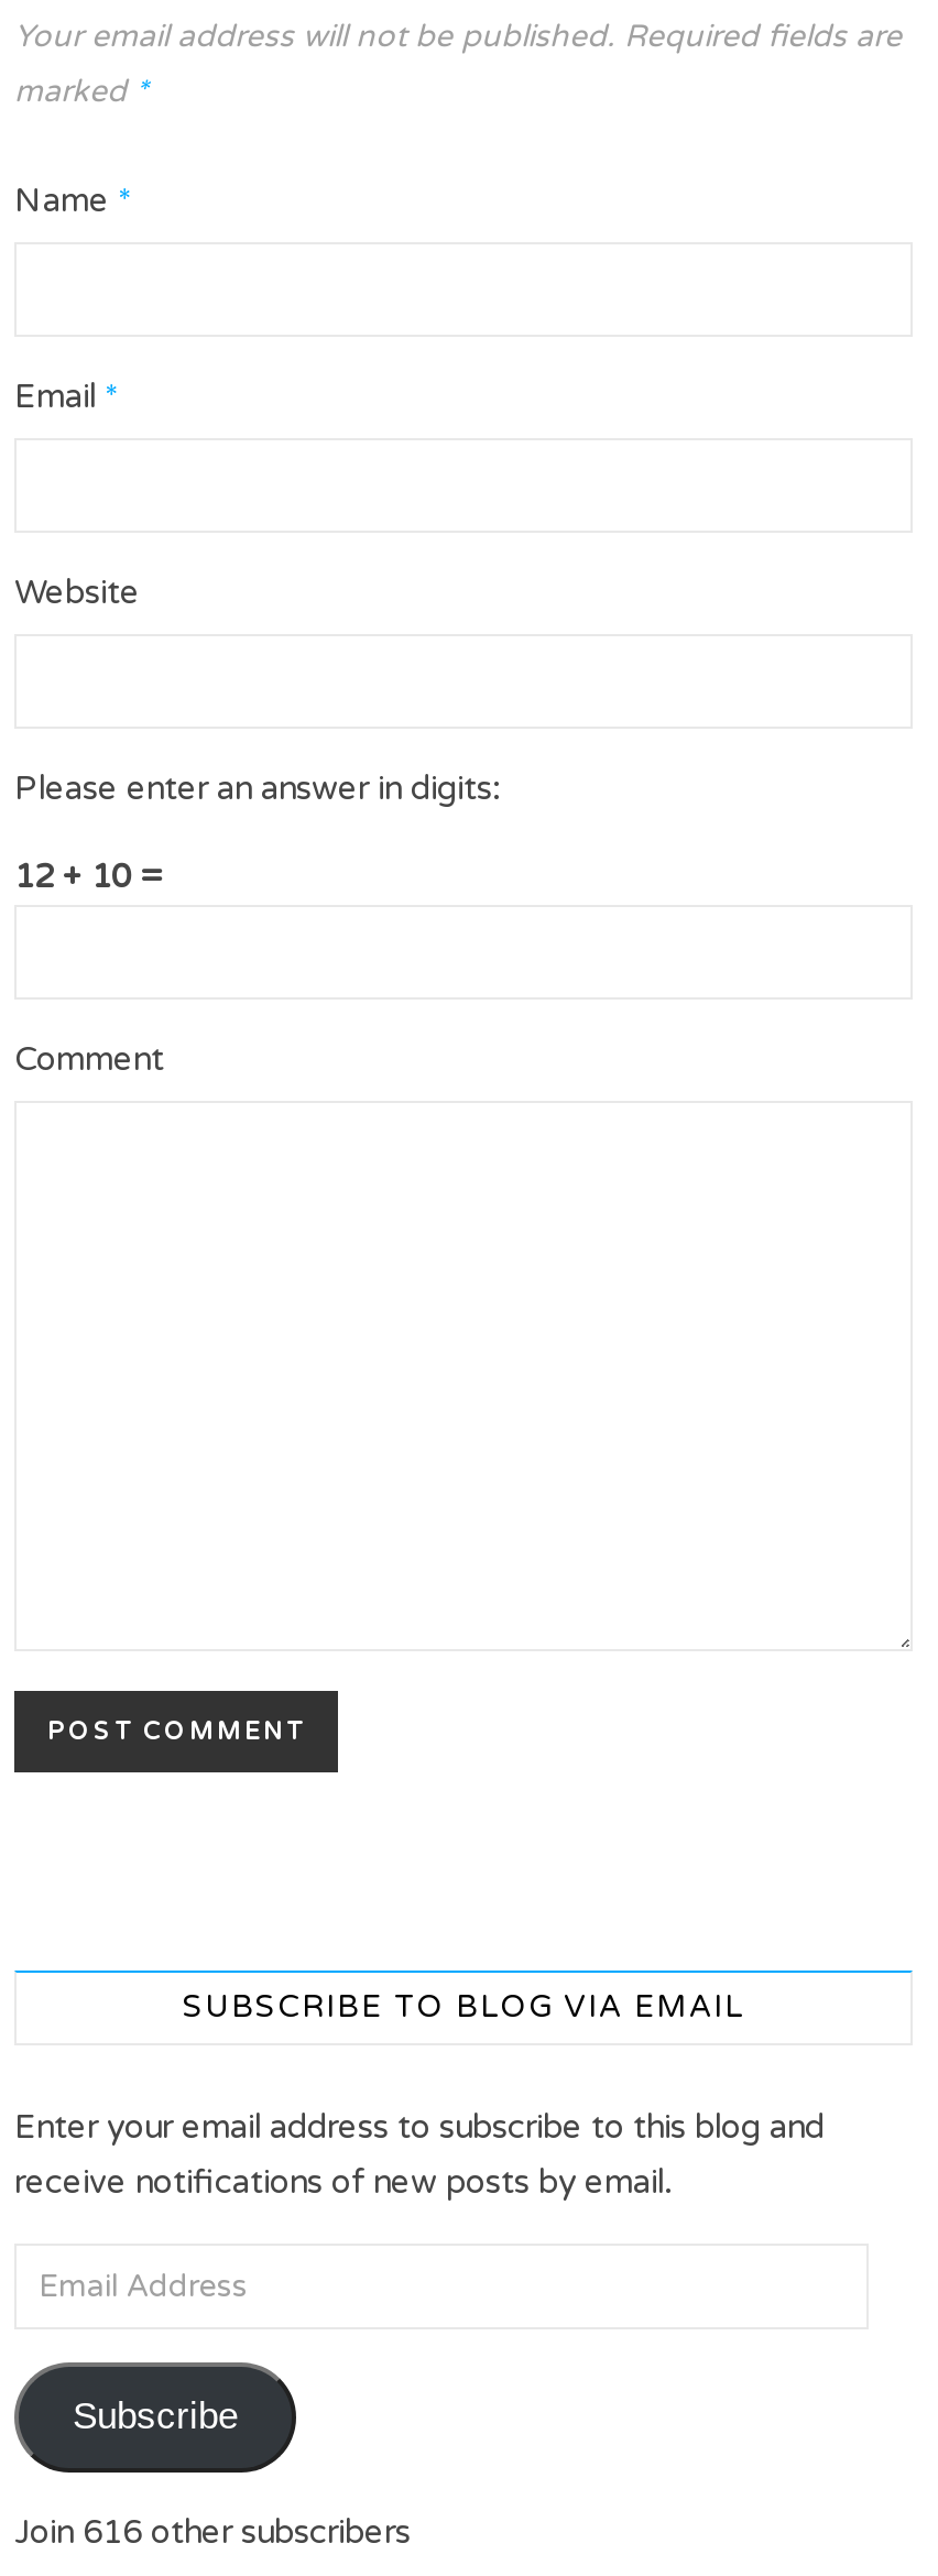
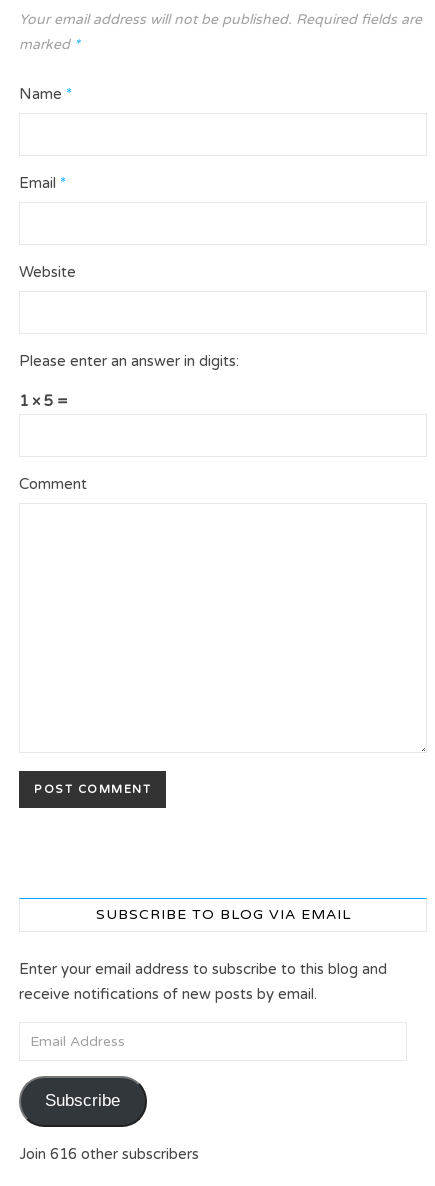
[14,856,164,896] 12 + 10 = -> [19,392,68,410] 1 × 5 =

